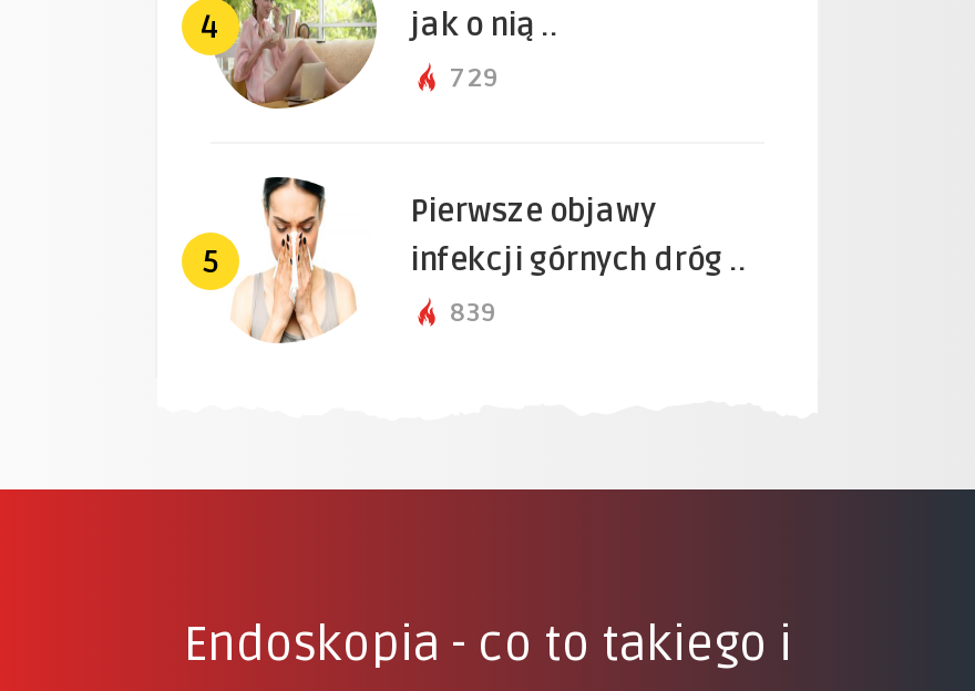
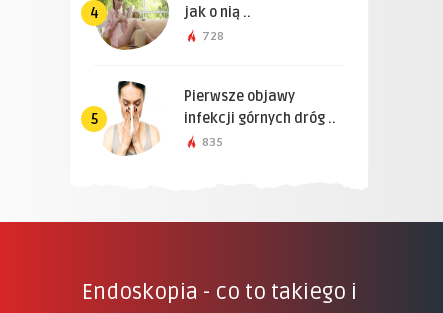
[450,64,499,97] 729 -> [202,29,224,44] 728
[450,298,496,332] 839 -> [202,135,223,150] 835

